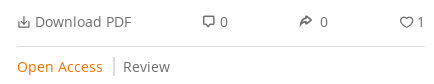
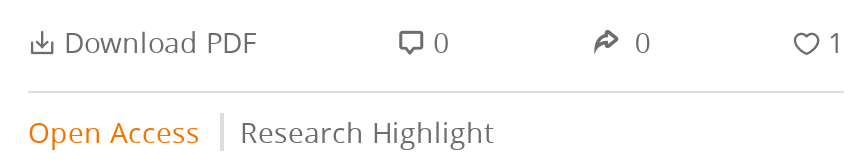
[123,57,170,76] Review -> [240,113,494,151] Research Highlight

